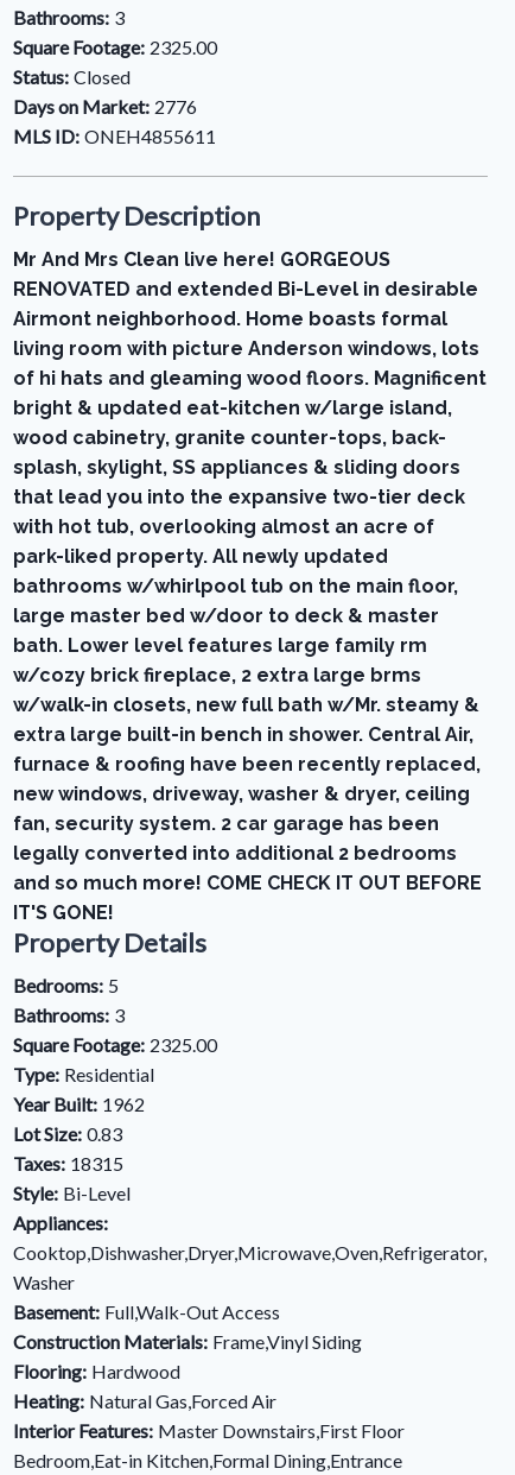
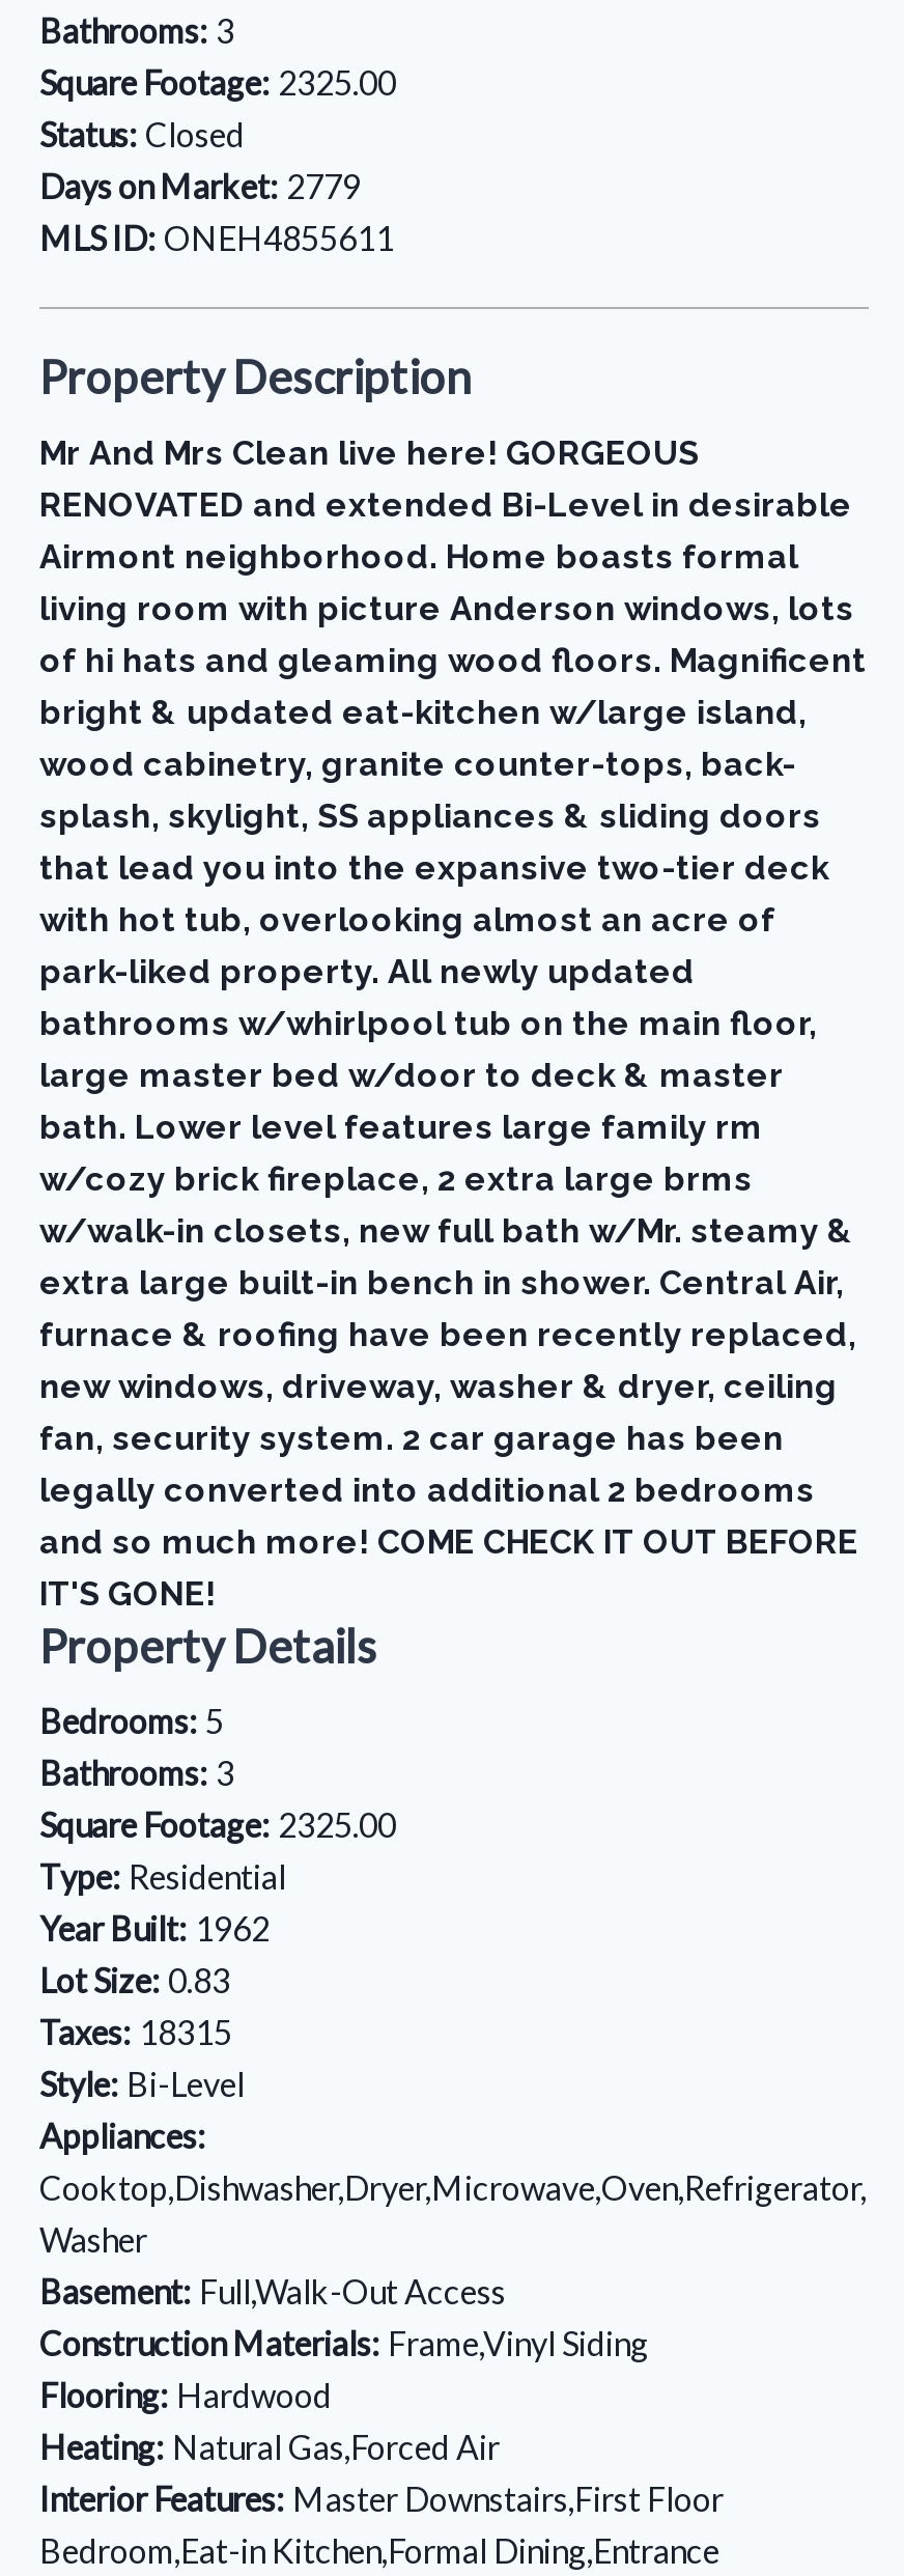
[13,95,197,118] Days on Market: 2776 -> [39,166,361,205] Days on Market: 2779

